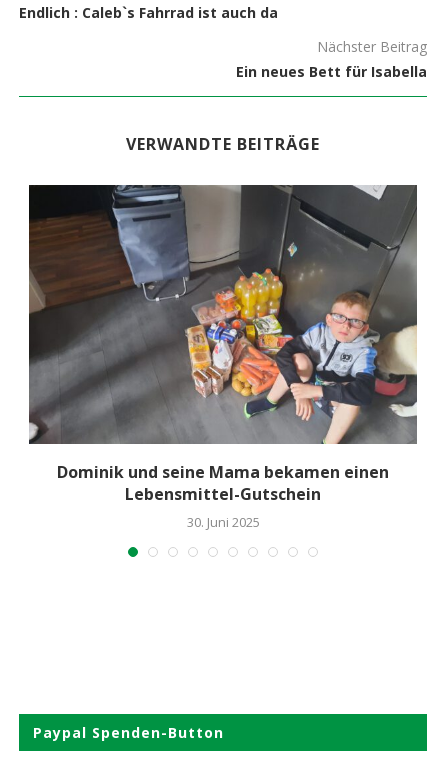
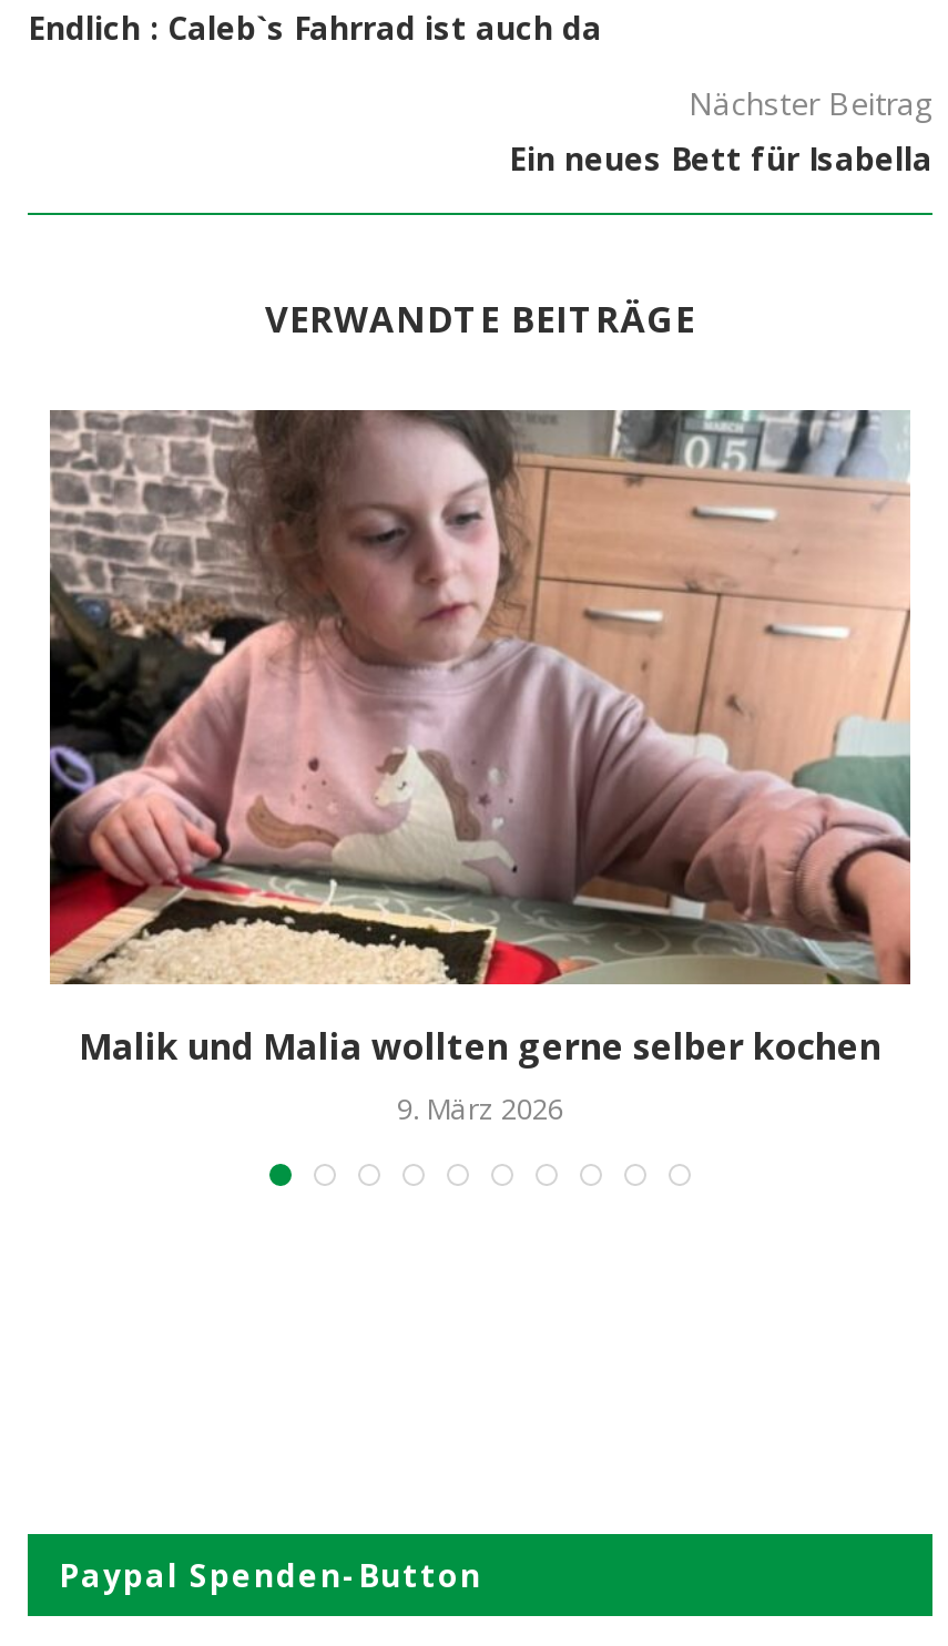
[29,184,418,531] [image] | Dominik und seine Mama bekamen einen | Lebensmittel-Gutschein | 30. Juni 2025 -> [48,408,910,1129] [image] | Malik und Malia wollten gerne selber kochen | 9. März 2026

